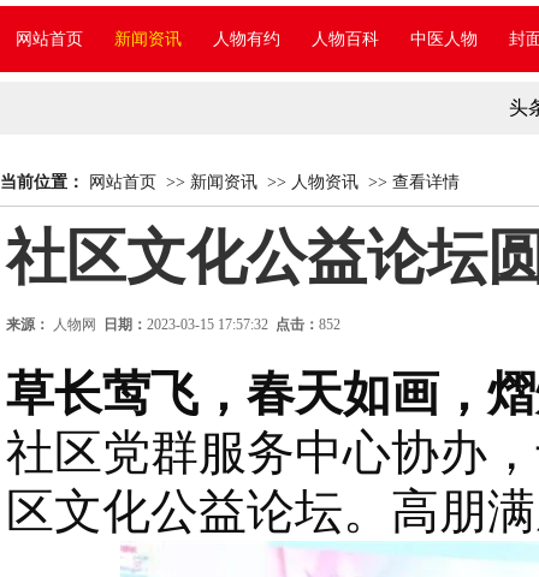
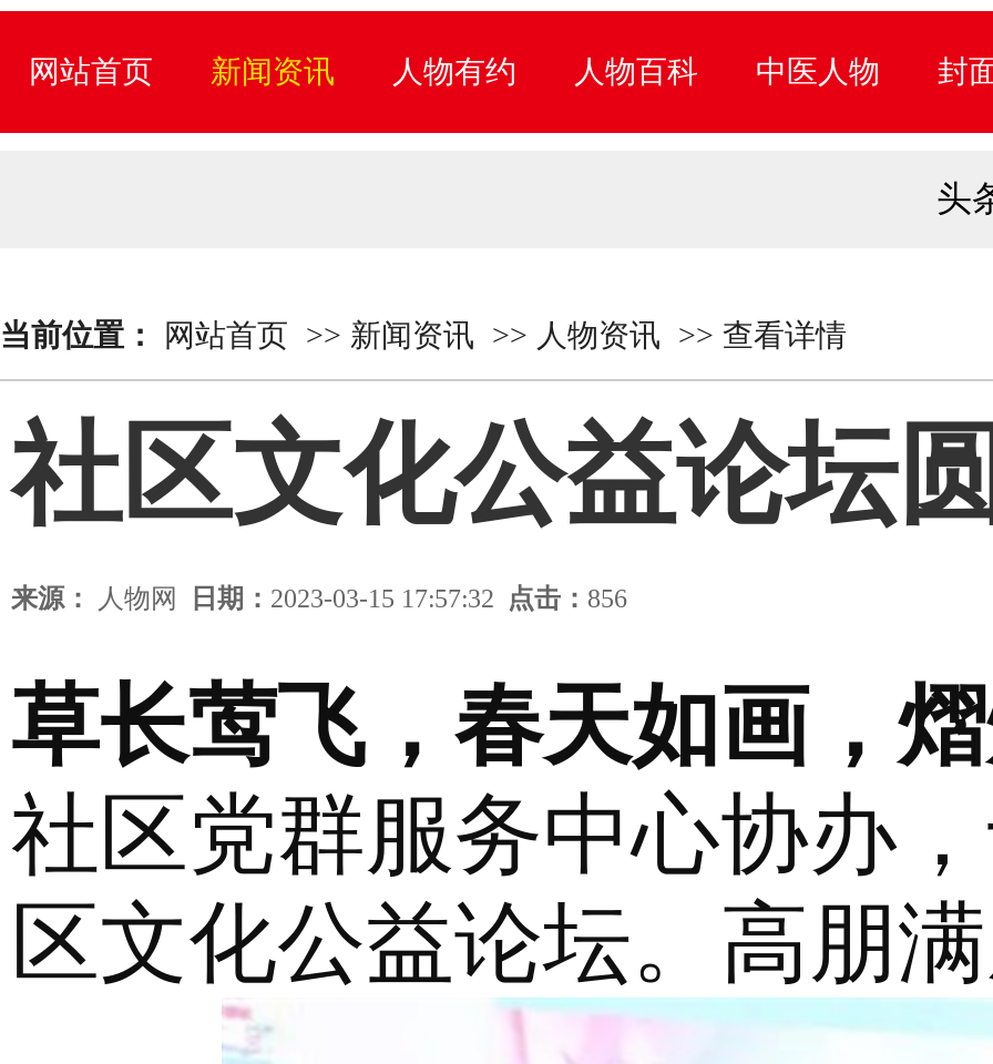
[6,316,344,333] 来源： 人物网 日期：2023-03-15 17:57:32点击：852 -> [11,583,634,614] 来源： 人物网 日期：2023-03-15 17:57:32点击：856

